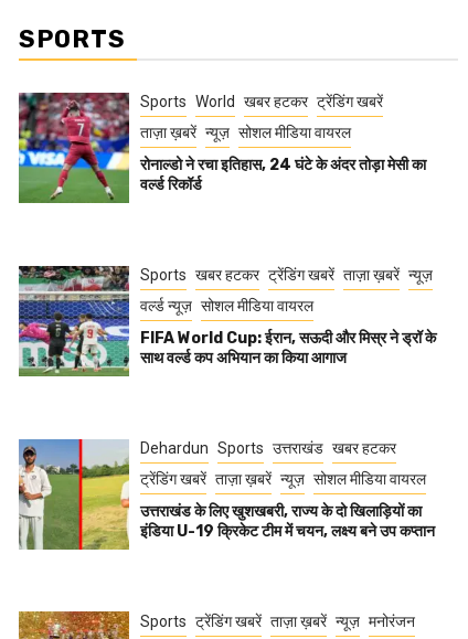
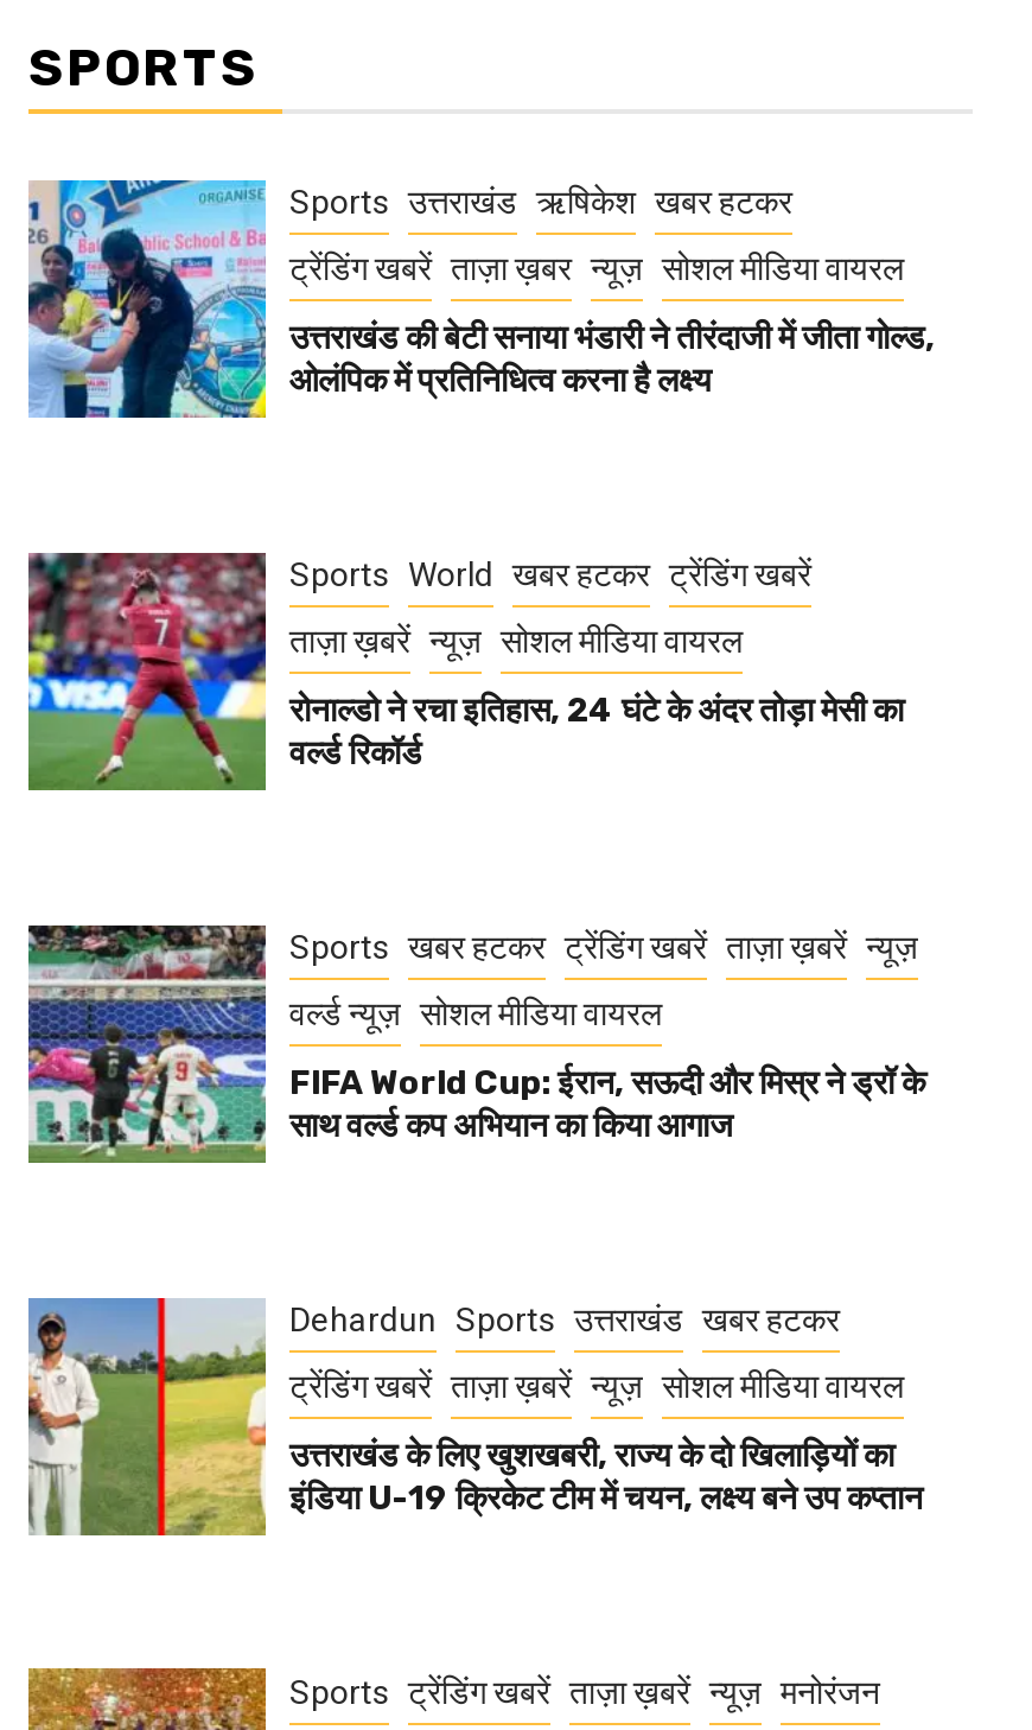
none -> [26,178,935,420] [image] | Sports उत्तराखंड ऋषिकेश खबर हटकर | ट्रेंडिंग खबरें ताज़ा ख़बर न्यूज़ सोशल मीडिया वायरल | उत्तराखंड की बेटी सनाया भंडारी ने तीरंदाजी में जीता गोल्ड, | ओलंपिक में प्रतिनिधित्व करना है लक्ष्य

